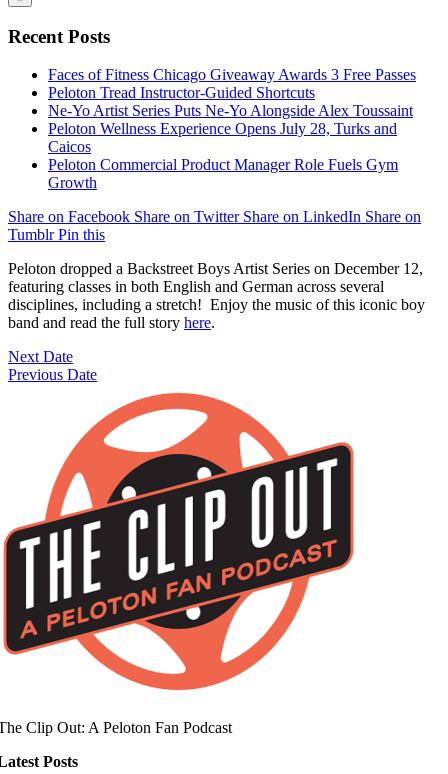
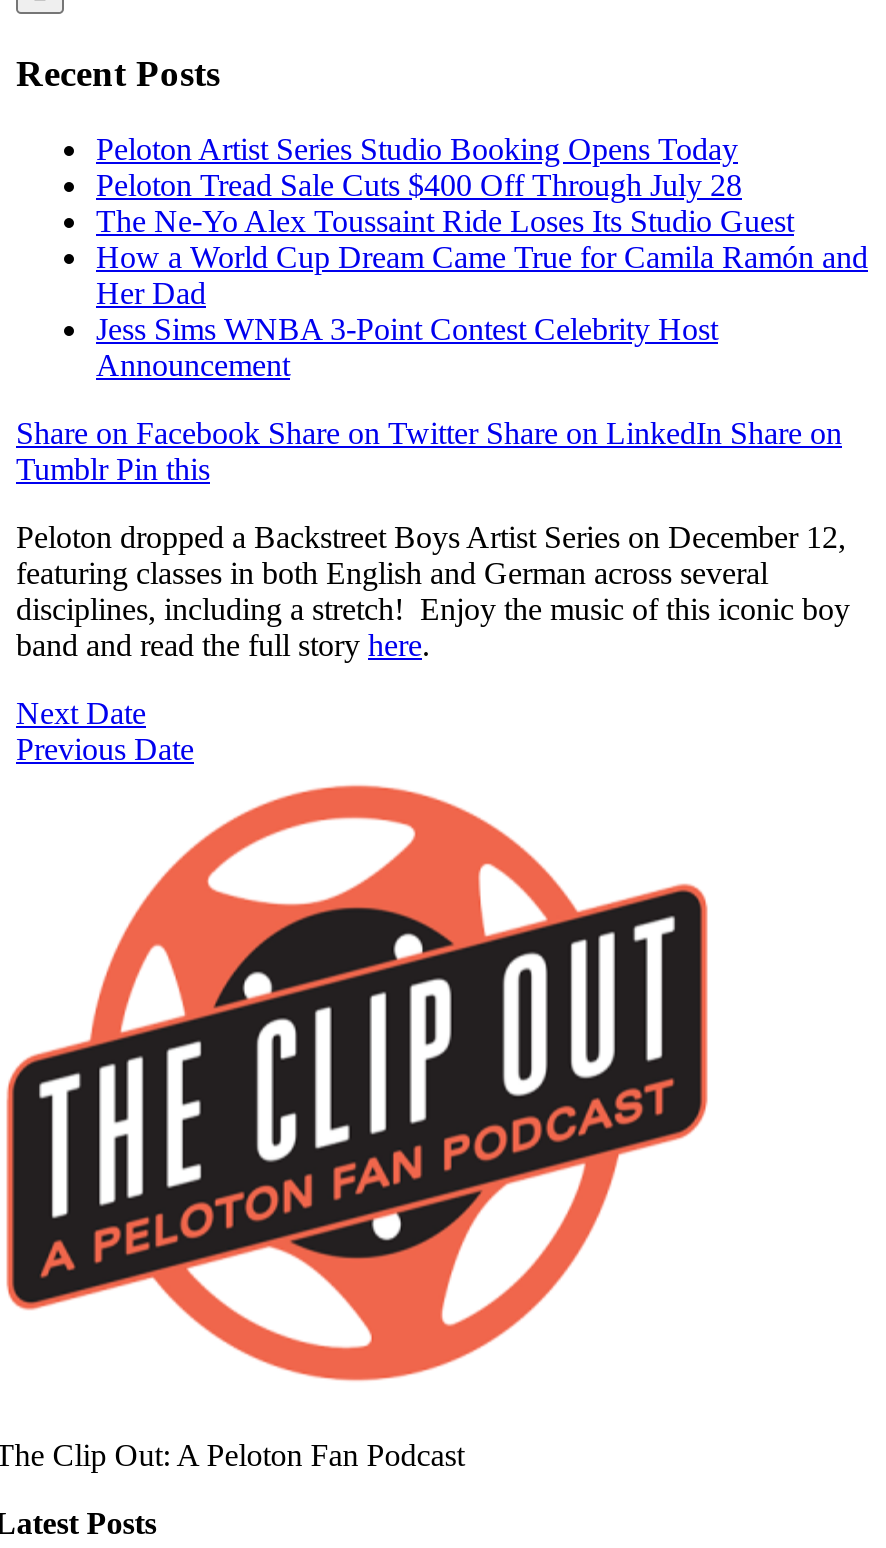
[48,66,416,191] Faces of Fitness Chicago Giveaway Awards 3 Free Passes | Peloton Tread Instructor-Guided Shortcuts | Ne-Yo Artist Series Puts Ne-Yo Alongside Alex Toussaint | Peloton Wellness Experience Opens July 28, Turks and | Caicos | Peloton Commercial Product Manager Role Fuels Gym | Growth -> [96,133,868,383] Peloton Artist Series Studio Booking Opens Today | Peloton Tread Sale Cuts $400 Off Through July 28 | The Ne-Yo Alex Toussaint Ride Loses Its Studio Guest | How a World Cup Dream Came True for Camila Ramón and | Her Dad | Jess Sims WNBA 3-Point Contest Celebrity Host | Announcement

